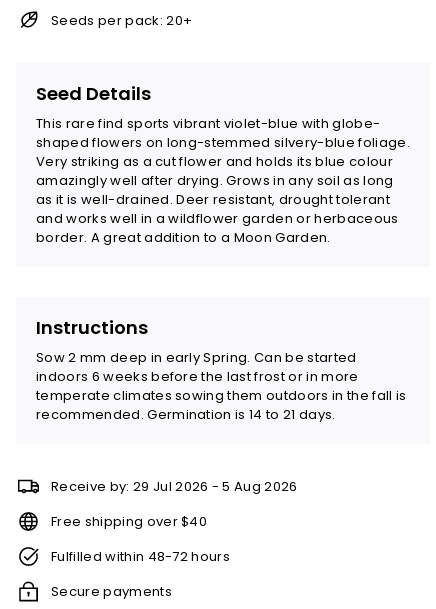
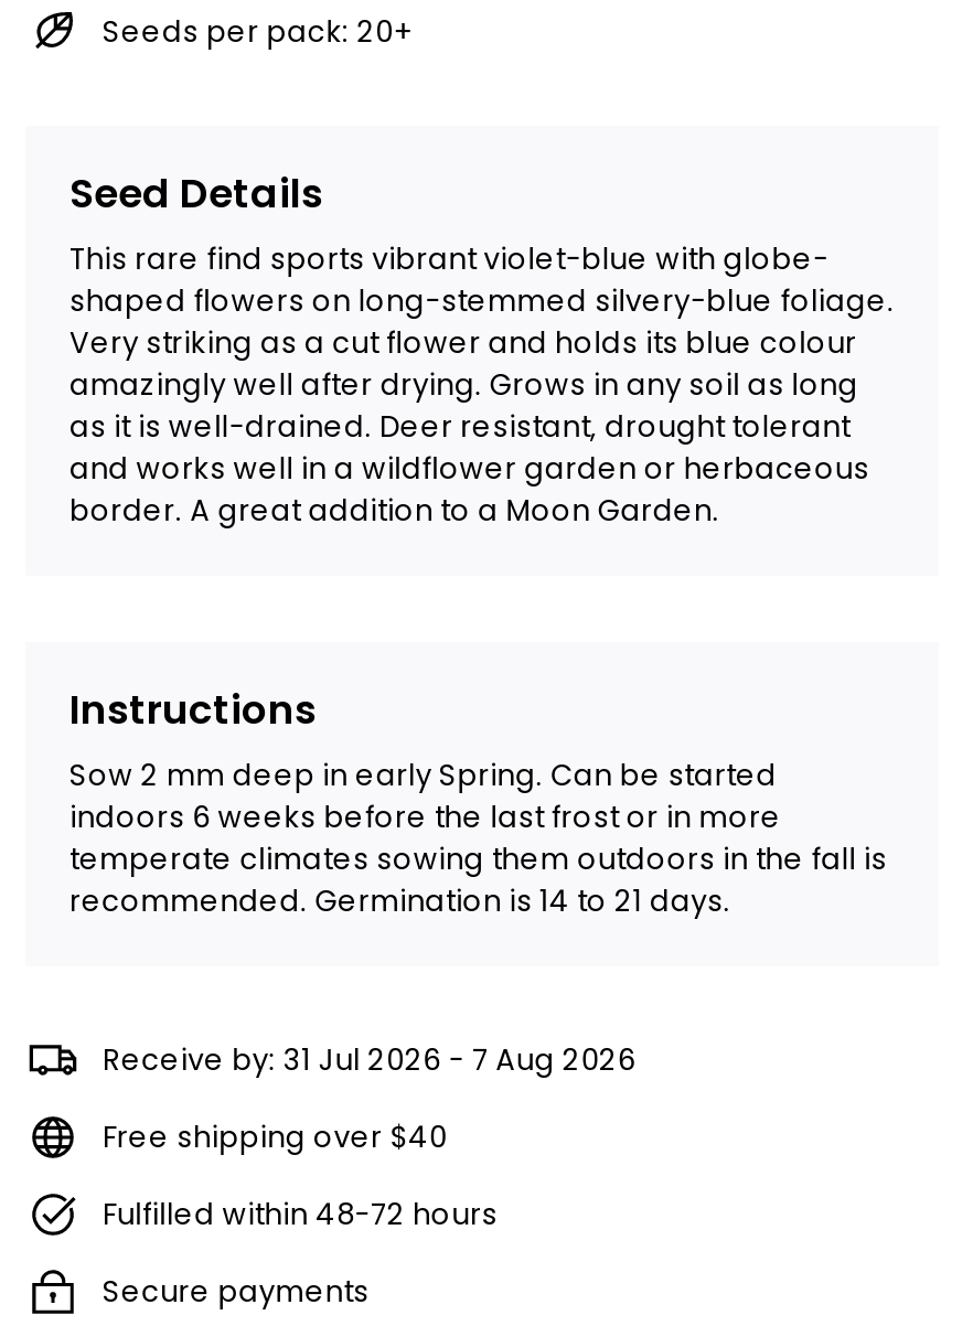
[51,476,298,495] Receive by: 29 Jul 2026 - 5 Aug 2026 -> [103,1038,636,1080] Receive by: 31 Jul 2026 - 7 Aug 2026

